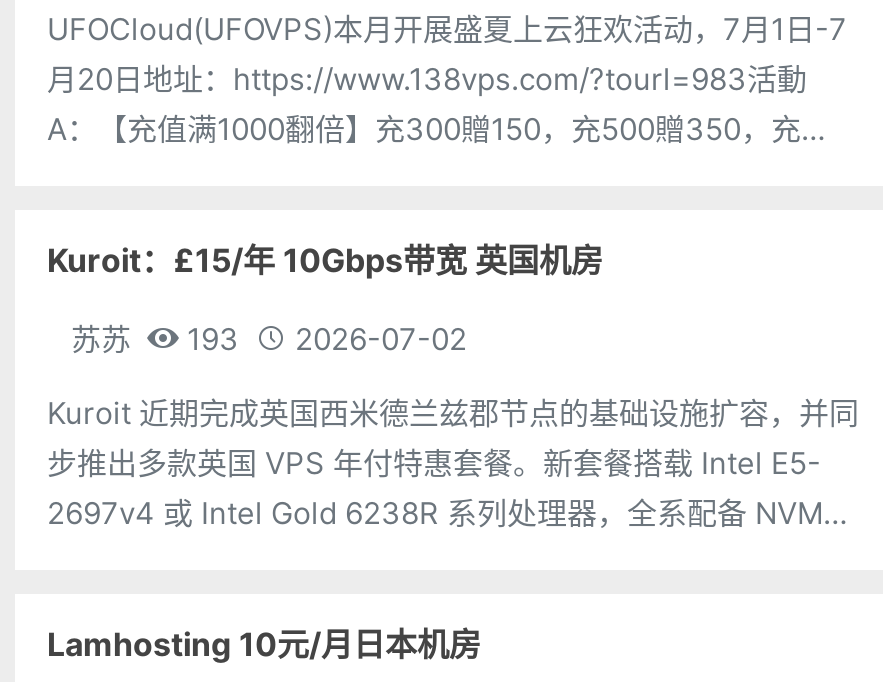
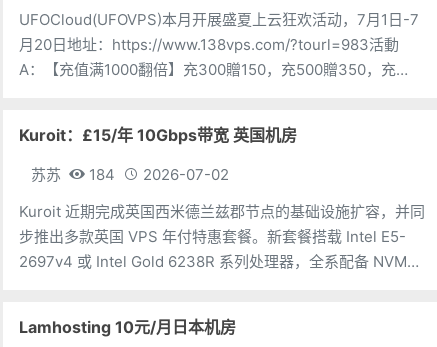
[71,320,467,358] 苏苏 193 2026-07-02 -> [31,165,229,184] 苏苏 184 2026-07-02

